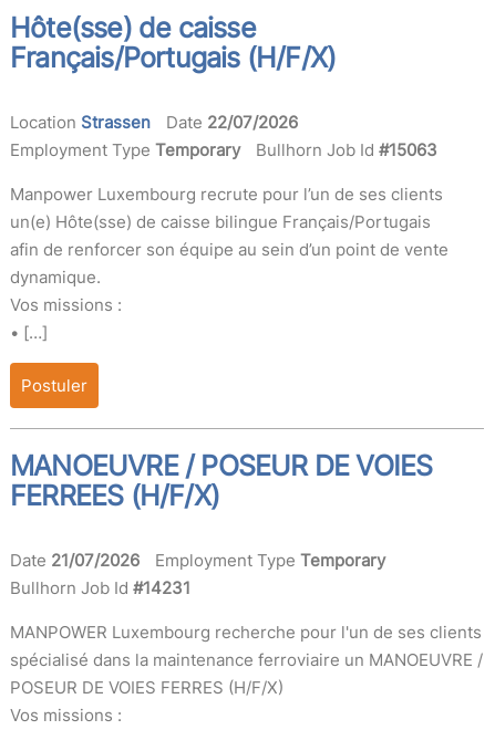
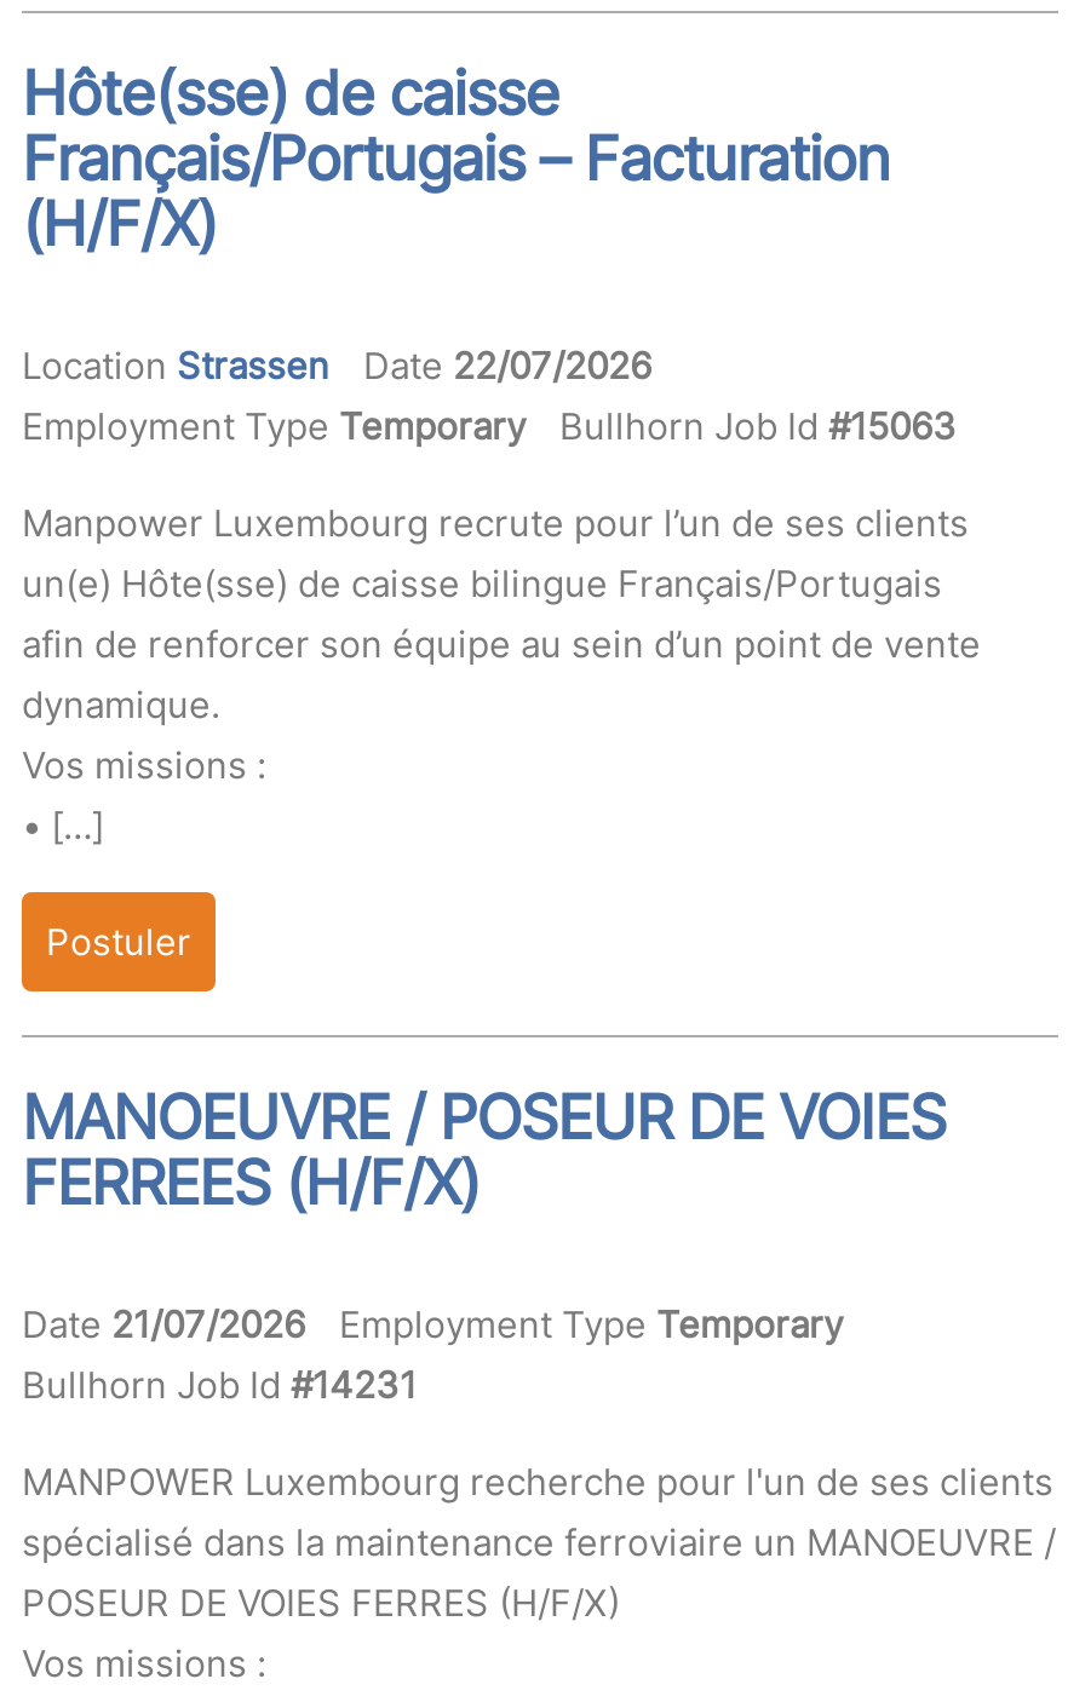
[10,41,336,74] Français/Portugais (H/F/X) -> [22,122,890,260] Français/Portugais – Facturation | (H/F/X)

